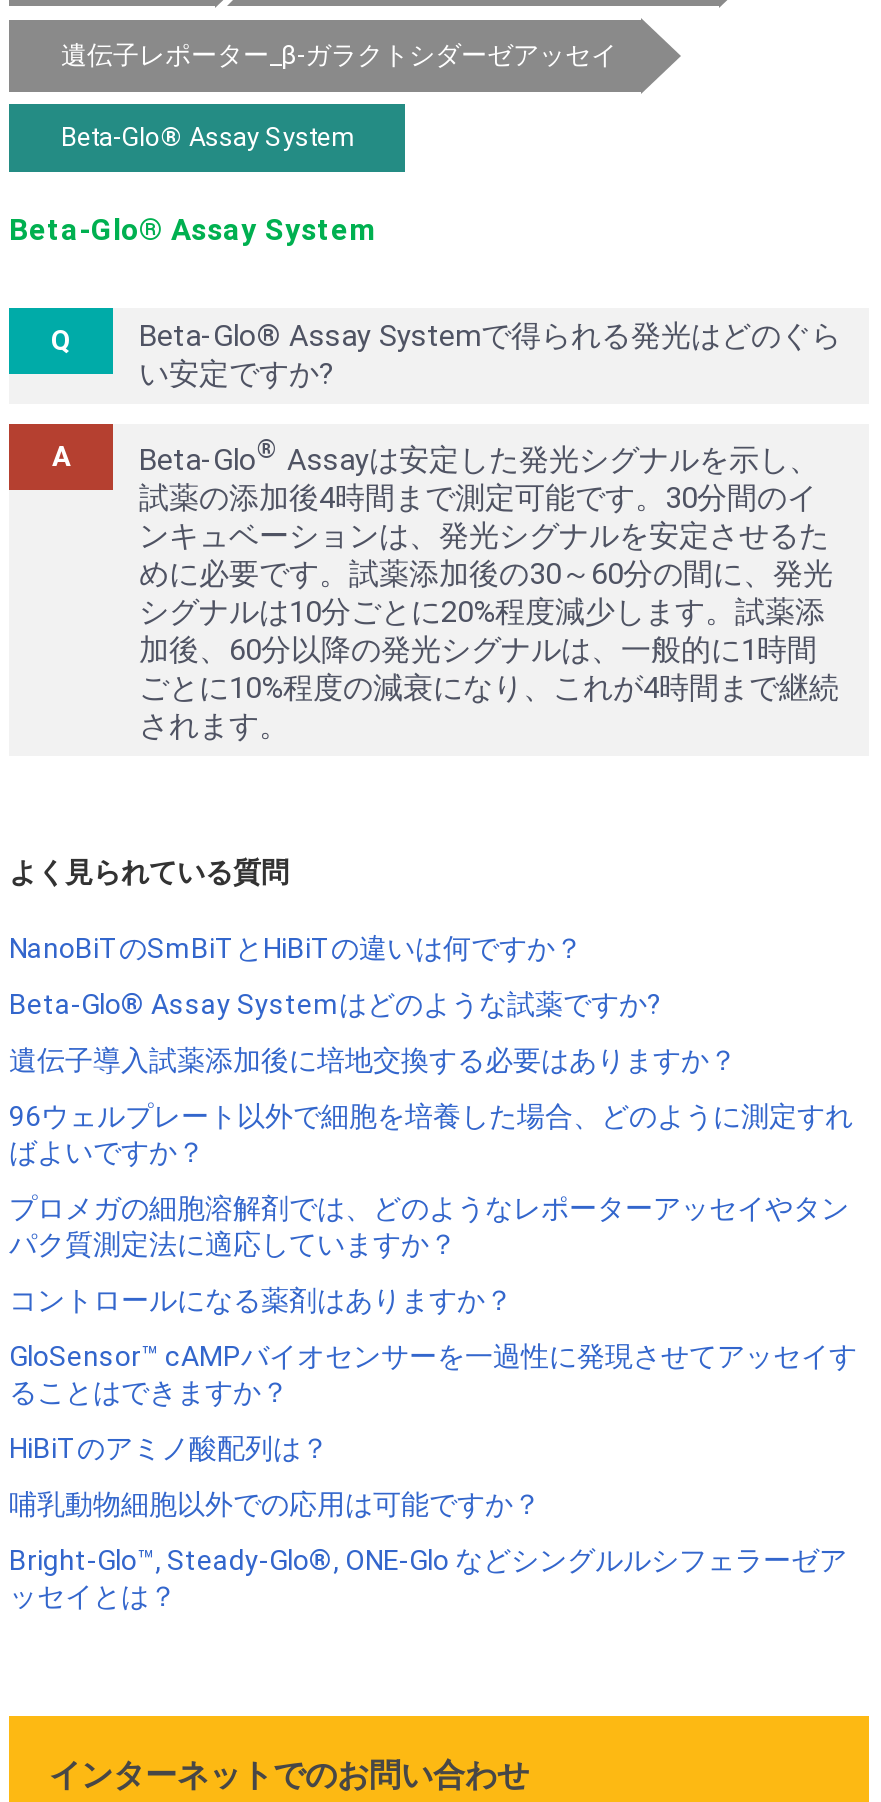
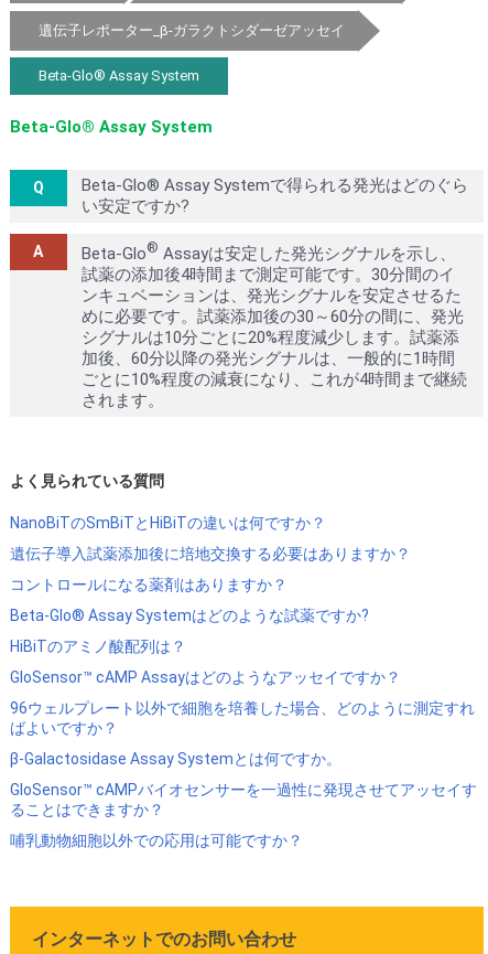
moved [9,987,661,1019] -> [10,606,369,624]: Beta-Glo® Assay Systemはどのような試薬ですか?
none -> [10,668,401,686] GloSensor™ cAMP Assayはどのようなアッセイですか？
moved [9,1099,853,1167] -> [10,699,475,736]: 96ウェルプレート以外で細胞を培養した場合、どのように測定すれ | ばよいですか？
[9,1191,849,1259] プロメガの細胞溶解剤では、どのようなレポーターアッセイやタン | パク質測定法に適応していますか？ -> [10,750,341,767] β-Galactosidase Assay Systemとは何ですか。
moved [9,1283,513,1315] -> [10,575,288,593]: コントロールになる薬剤はありますか？
moved [9,1339,857,1407] -> [10,780,477,818]: GloSensor™ cAMPバイオセンサーを一過性に発現させてアッセイす | ることはできますか？
moved [9,1431,329,1463] -> [10,637,186,655]: HiBiTのアミノ酸配列は？
[9,1543,847,1611] Bright-Glo™, Steady-Glo®, ONE-Glo などシングルルシフェラーゼア | ッセイとは？ -> none

